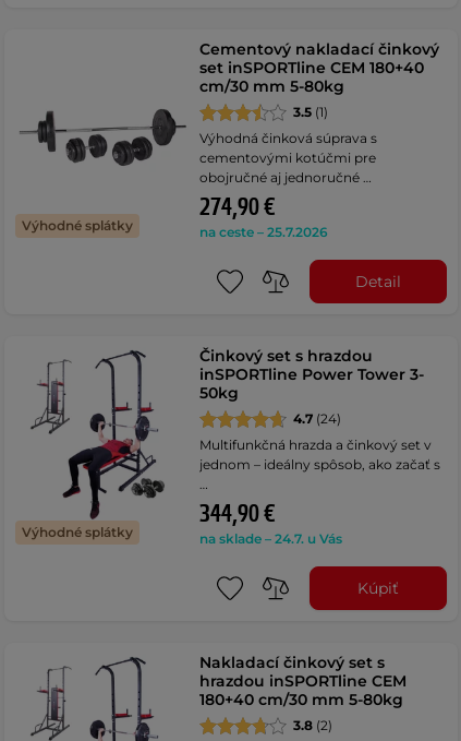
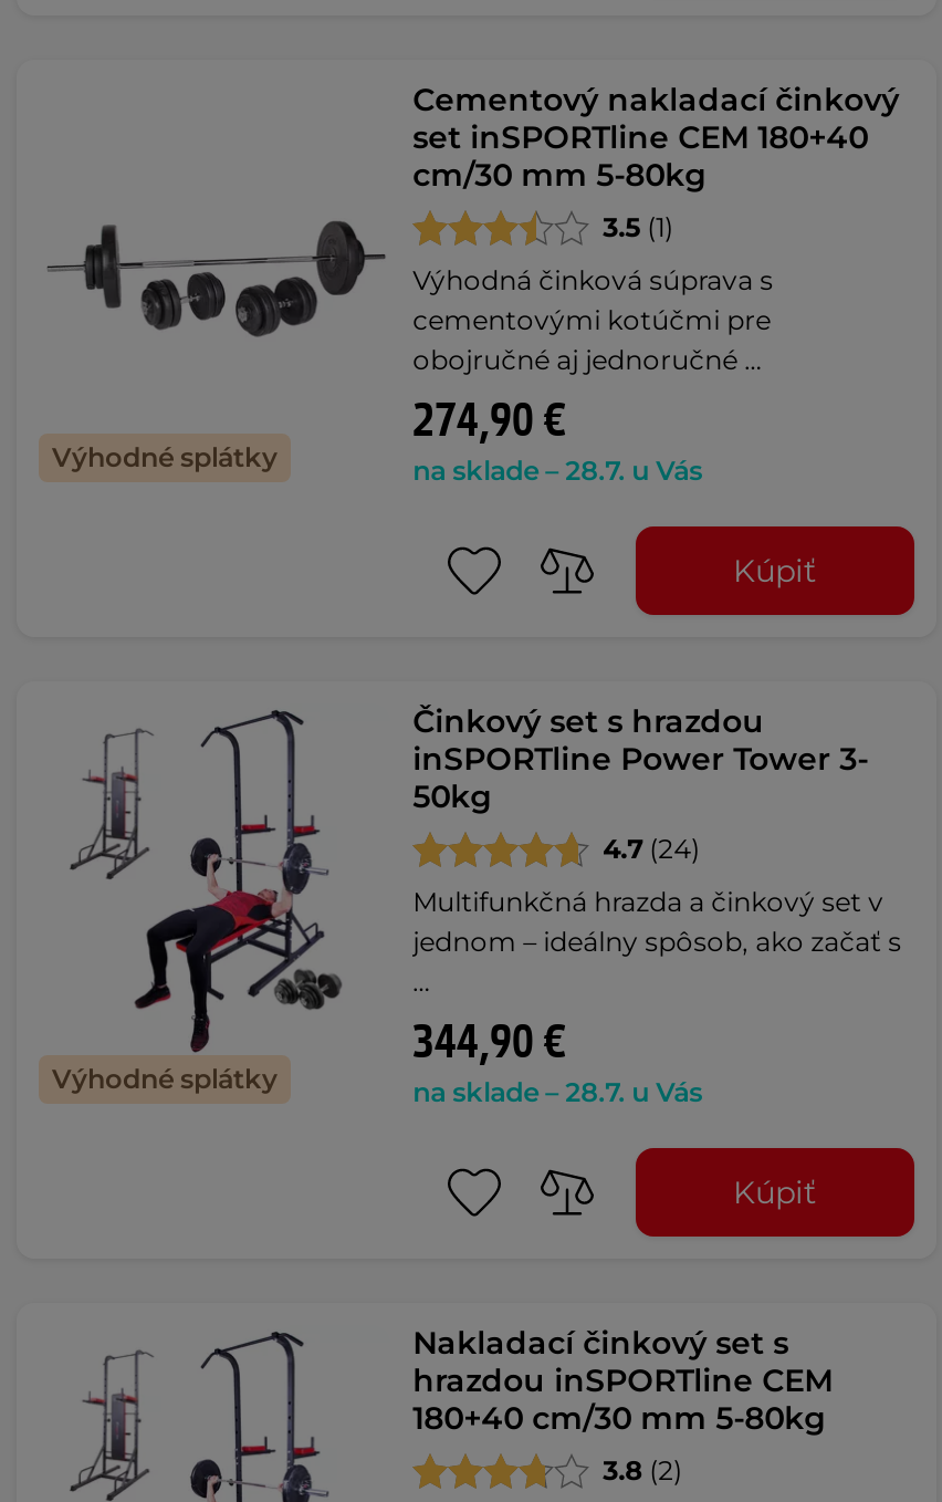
[200,224,328,240] na ceste – 25.7.2026 -> [413,453,703,487] na sklade – 28.7. u Vás
[355,271,401,291] Detail -> [733,550,817,590] Kúpiť
[200,530,342,547] na sklade – 24.7. u Vás -> [413,1075,703,1108] na sklade – 28.7. u Vás

